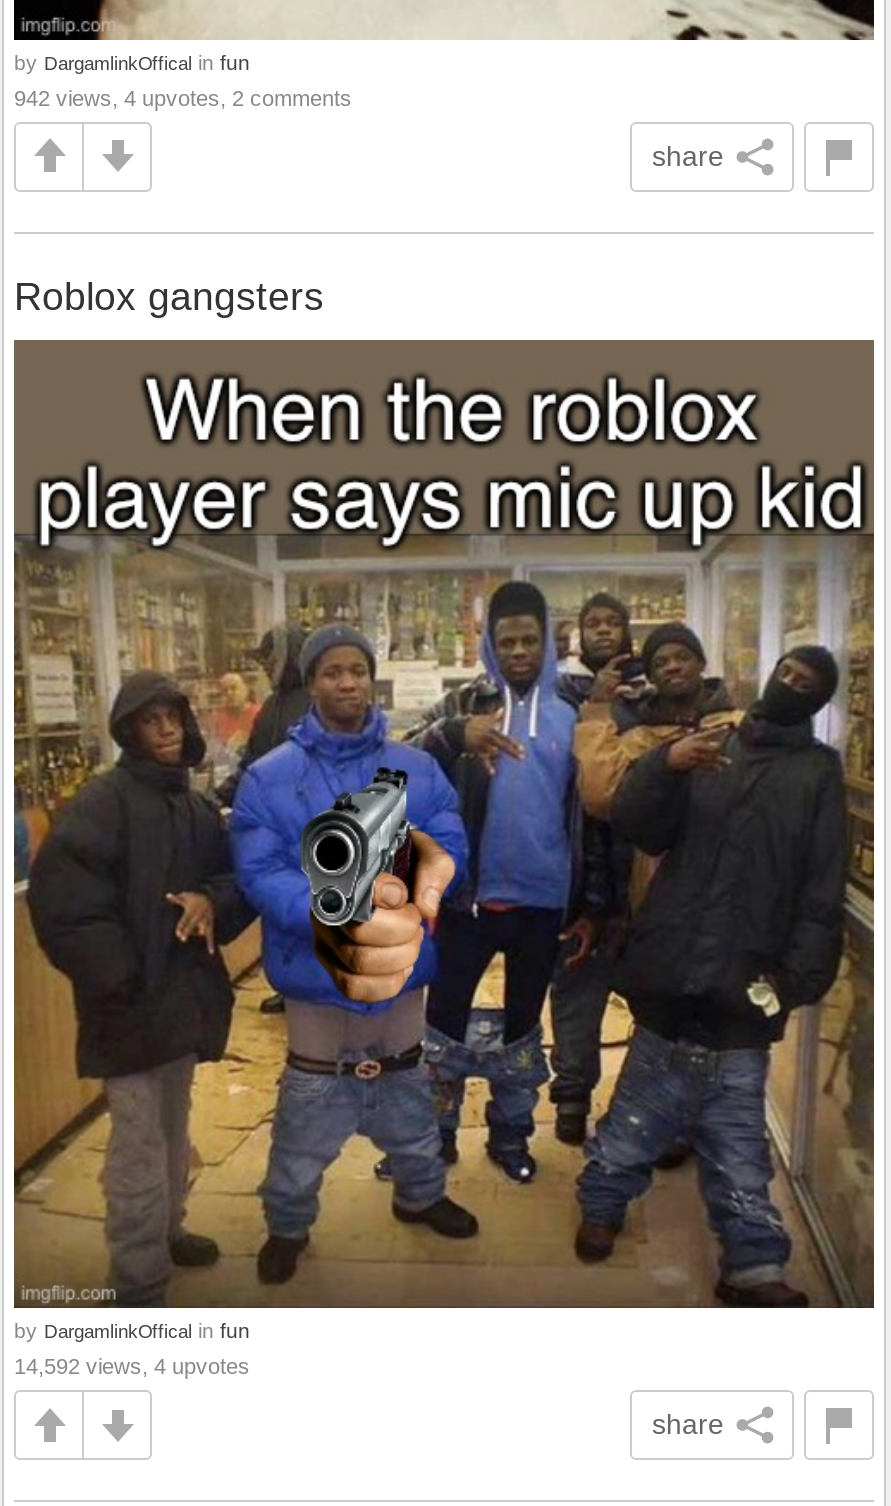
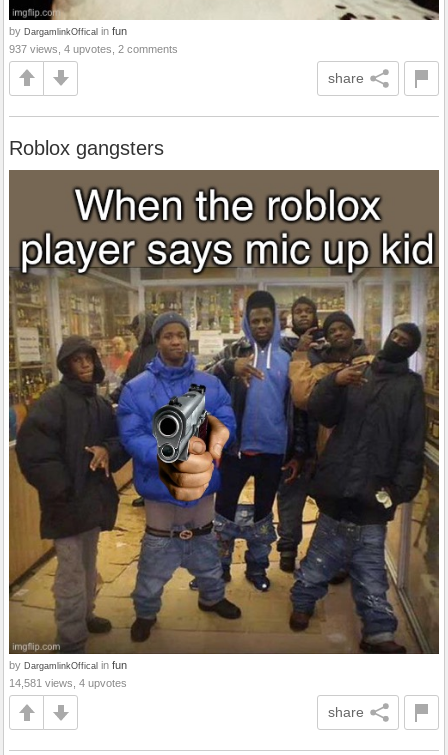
[14,85,352,109] 942 views, 4 upvotes, 2 comments -> [9,43,178,55] 937 views, 4 upvotes, 2 comments
[14,1355,250,1379] 14,592 views, 4 upvotes -> [9,677,127,689] 14,581 views, 4 upvotes

